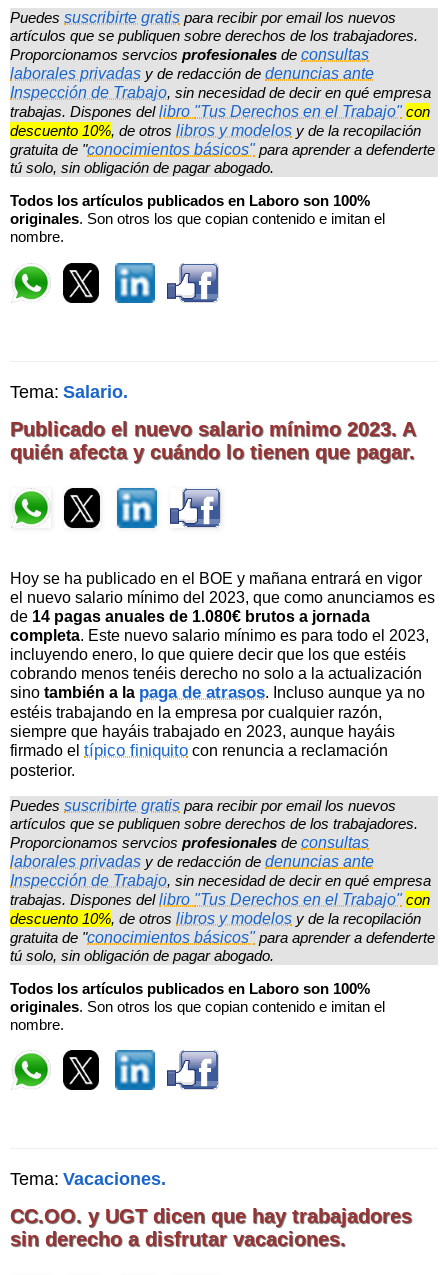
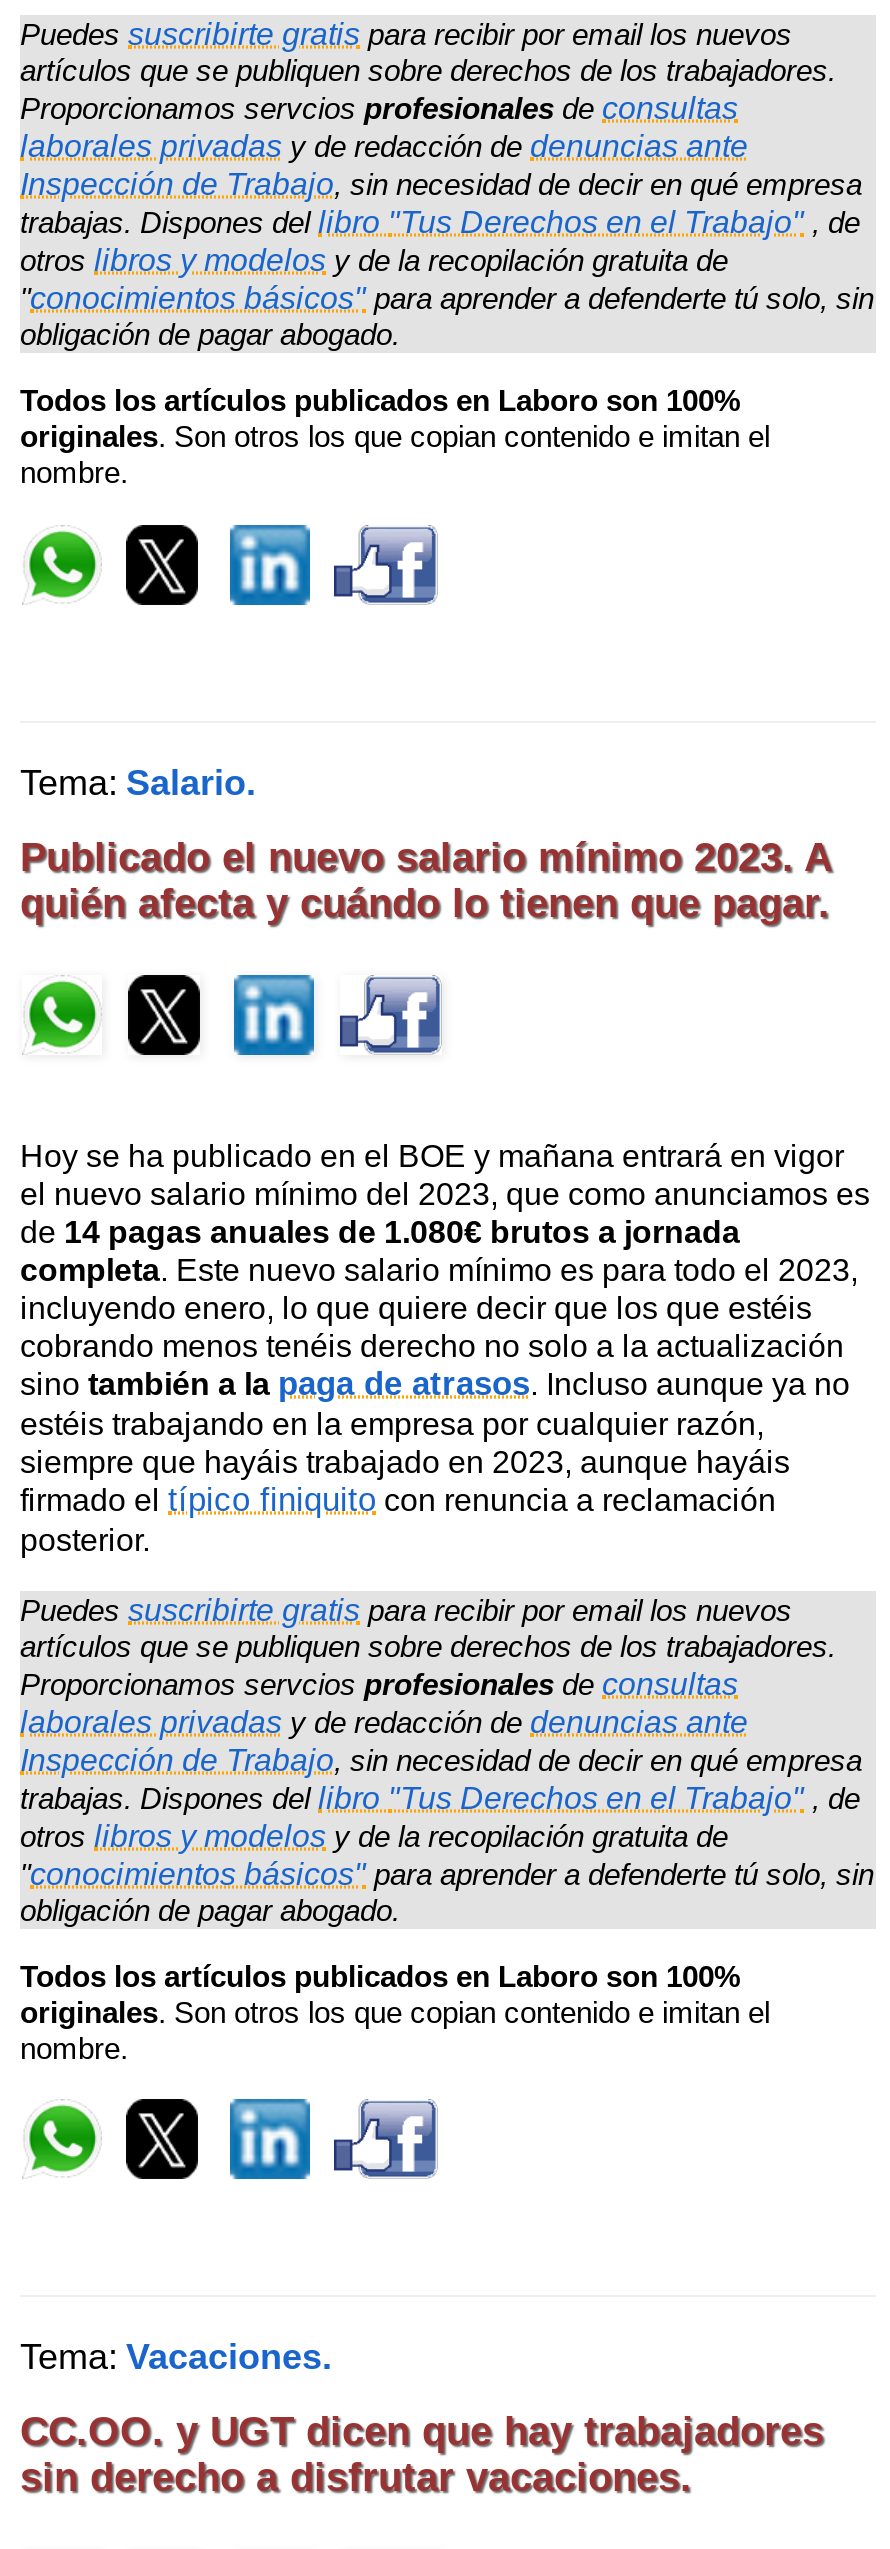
[10,103,435,176] trabajas. Dispones del libro "Tus Derechos en el Trabajo" con | descuento 10%, de otros libros y modelos y de la recopilación | gratuita de "conocimientos básicos" para aprender a defenderte | tú solo, sin obligación de pagar abogado. -> [20,206,874,352] trabajas. Dispones del libro "Tus Derechos en el Trabajo" , de | otros libros y modelos y de la recopilación gratuita de | "conocimientos básicos" para aprender a defenderte tú solo, sin | obligación de pagar abogado.
[10,891,435,964] trabajas. Dispones del libro "Tus Derechos en el Trabajo" con | descuento 10%, de otros libros y modelos y de la recopilación | gratuita de "conocimientos básicos" para aprender a defenderte | tú solo, sin obligación de pagar abogado. -> [20,1781,874,1927] trabajas. Dispones del libro "Tus Derechos en el Trabajo" , de | otros libros y modelos y de la recopilación gratuita de | "conocimientos básicos" para aprender a defenderte tú solo, sin | obligación de pagar abogado.

